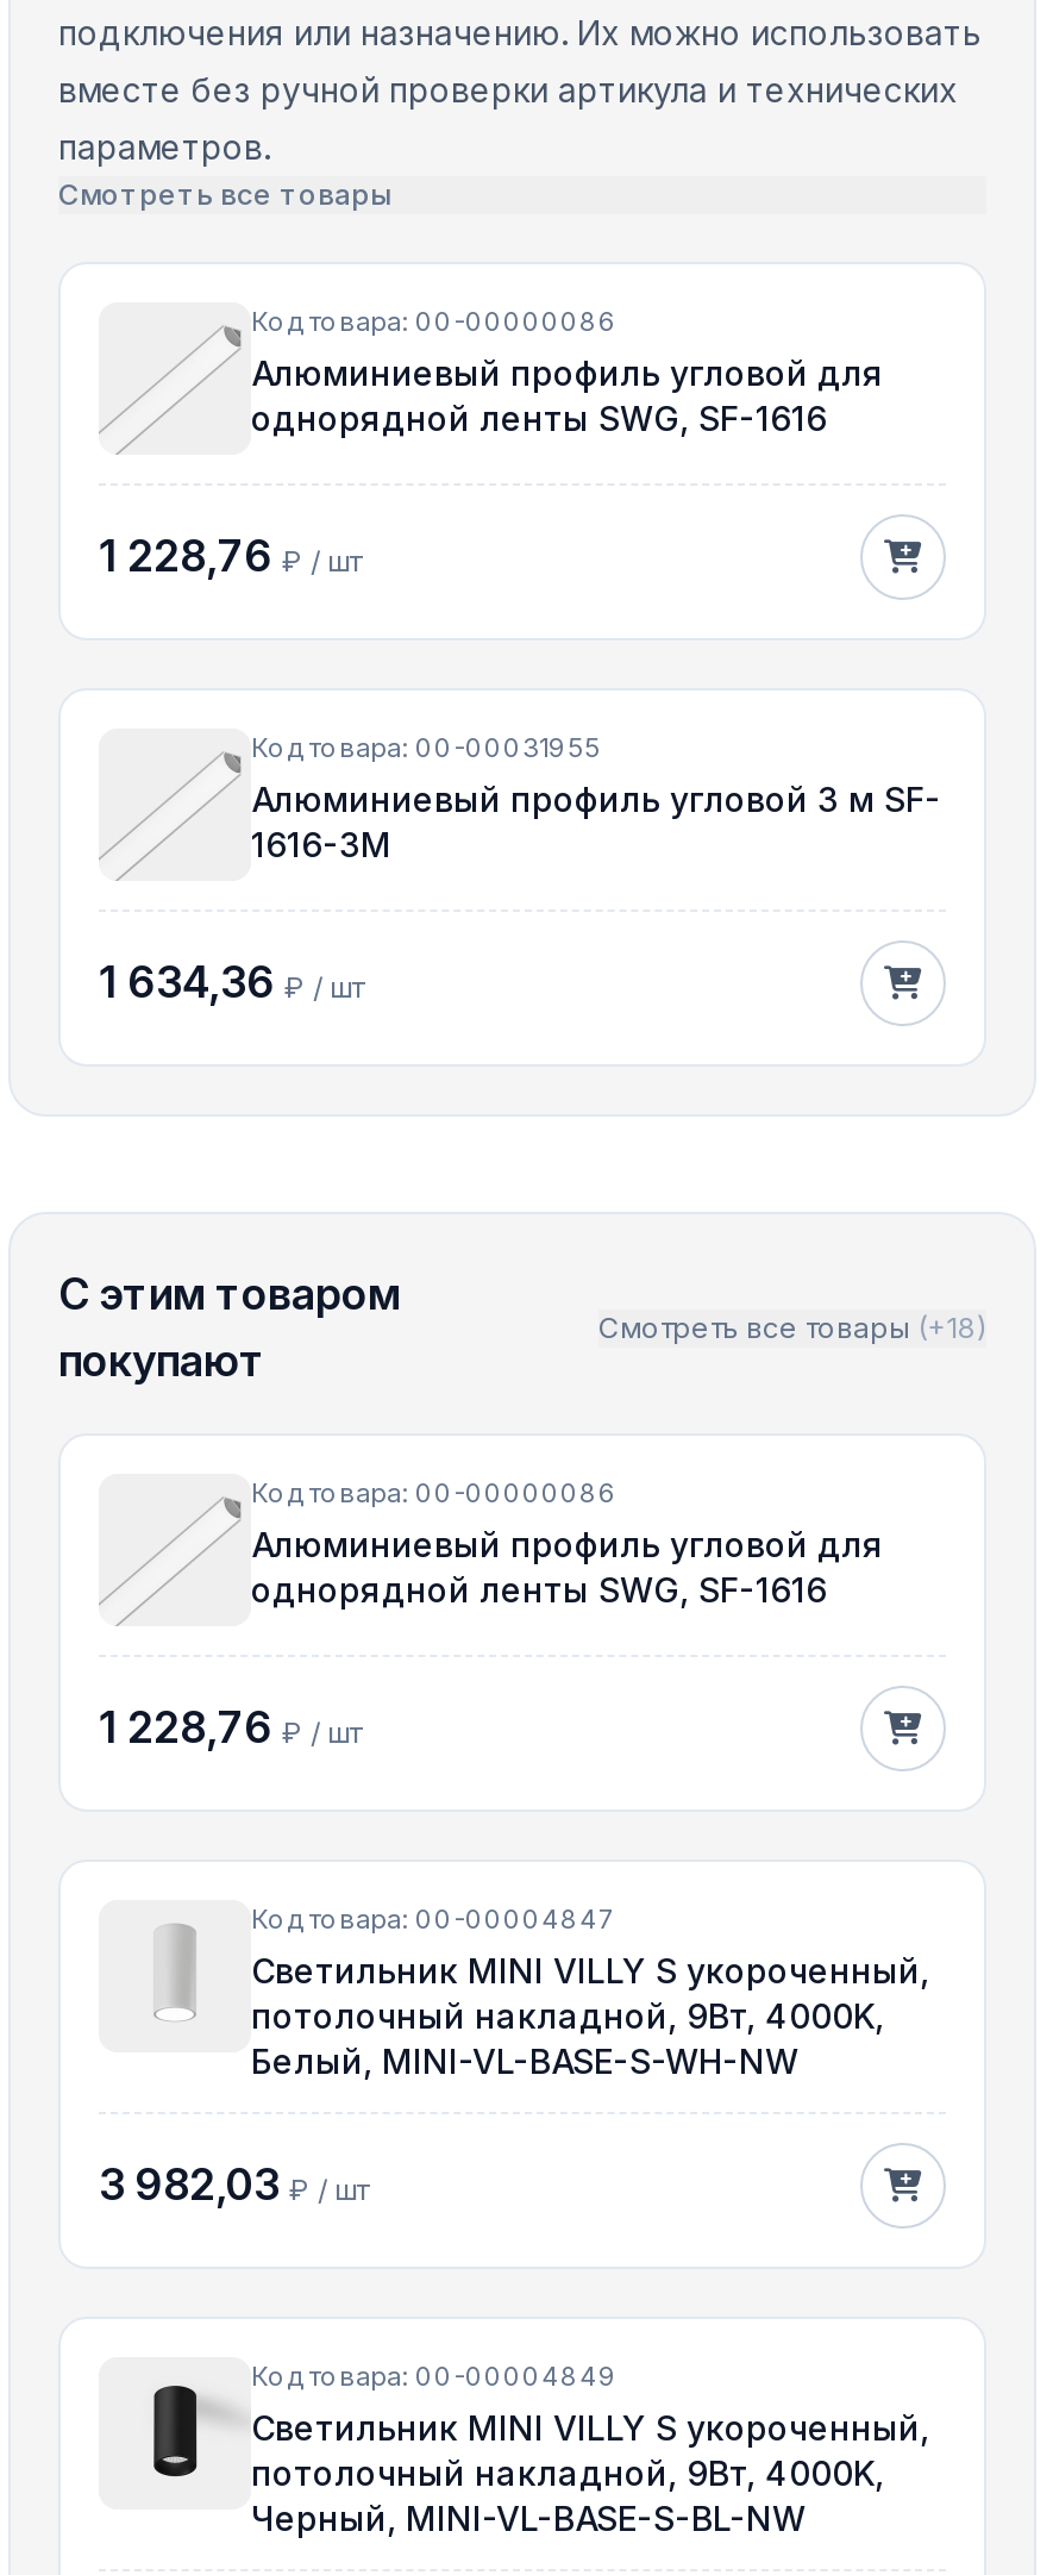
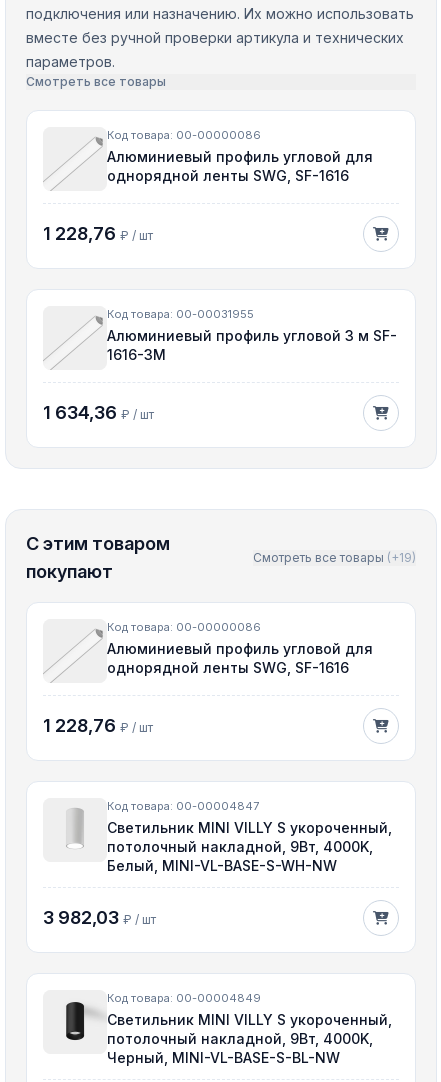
[598,1308,986,1344] Смотреть все товары (+18) -> [253,549,416,564] Смотреть все товары (+19)

